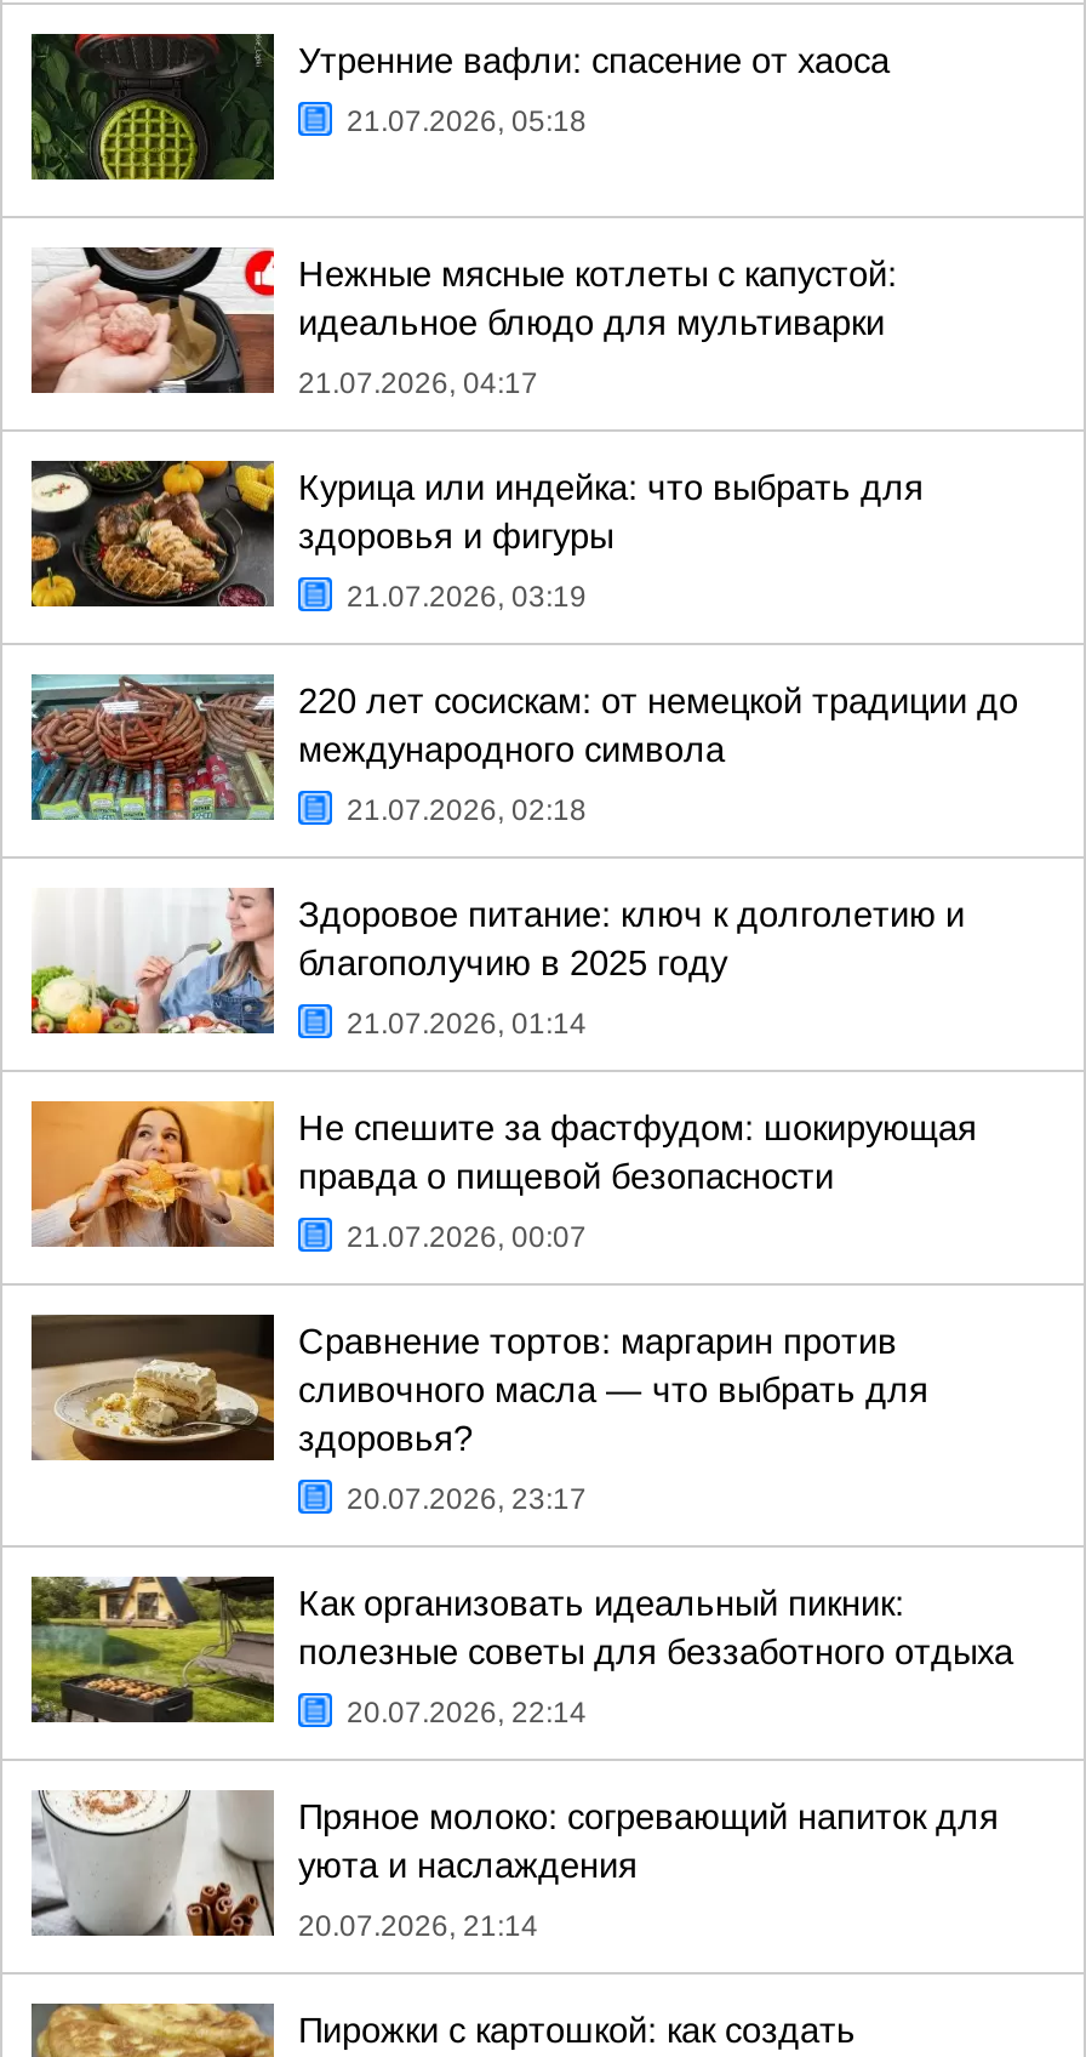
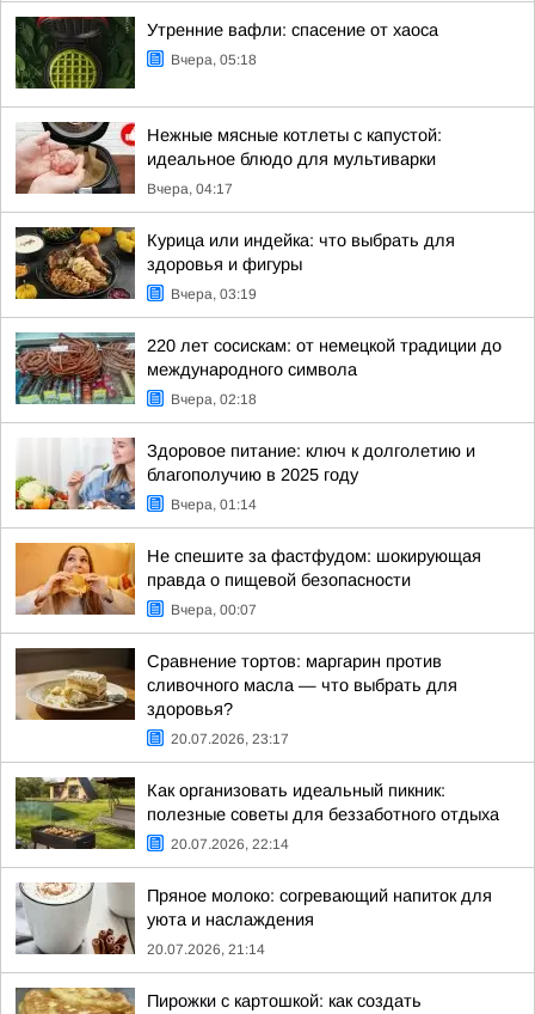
[347,104,587,138] 21.07.2026, 05:18 -> [171,51,257,68] Вчера, 05:18
[298,366,538,400] 21.07.2026, 04:17 -> [147,181,233,197] Вчера, 04:17
[347,580,587,614] 21.07.2026, 03:19 -> [171,286,257,303] Вчера, 03:19
[347,793,587,827] 21.07.2026, 02:18 -> [171,391,257,408] Вчера, 02:18
[347,1007,587,1041] 21.07.2026, 01:14 -> [171,496,257,513] Вчера, 01:14
[347,1220,587,1254] 21.07.2026, 00:07 -> [171,601,257,618] Вчера, 00:07

